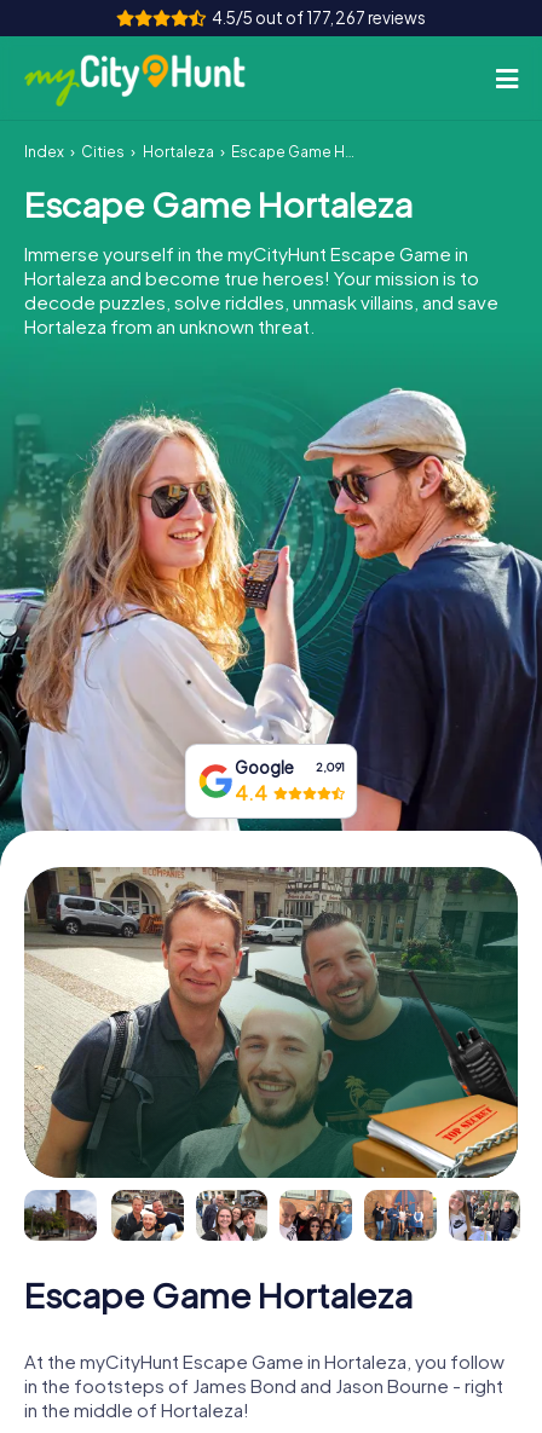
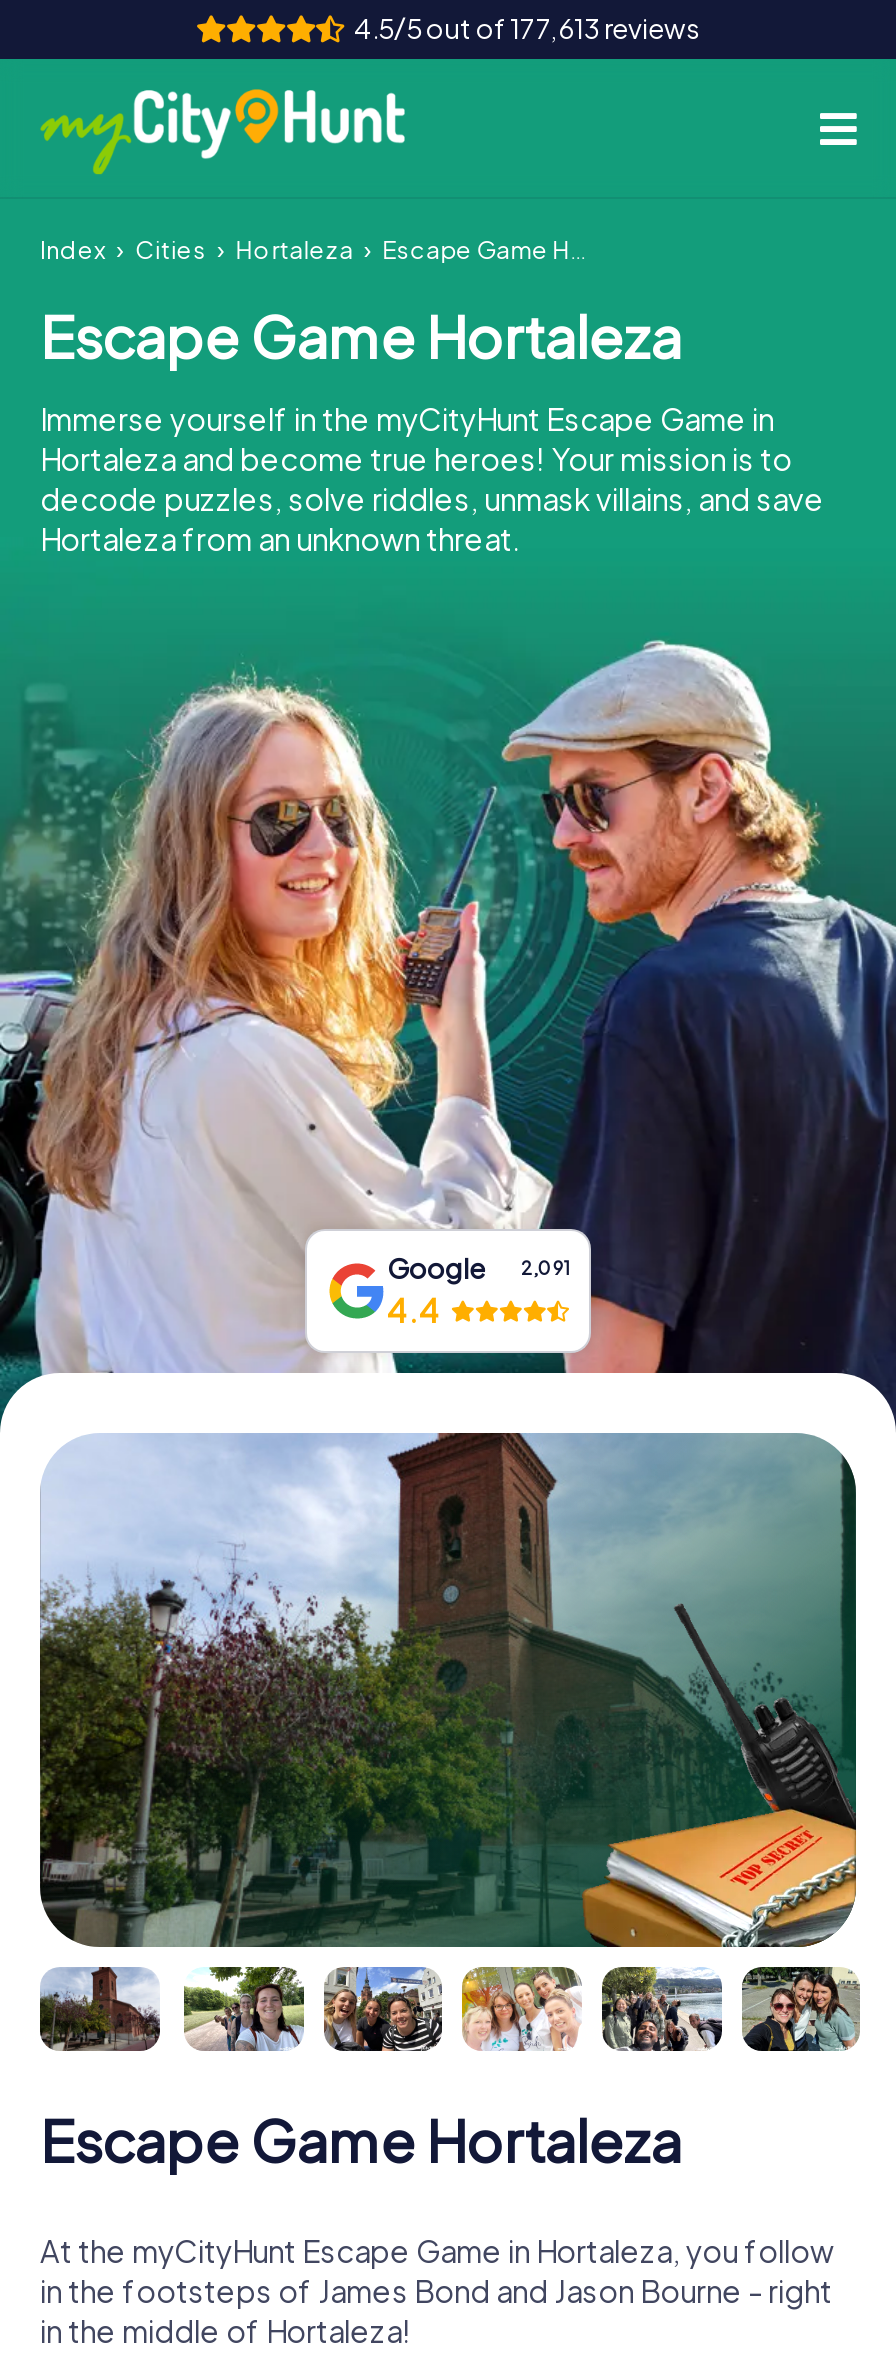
[212,7,426,28] 4.5/5 out of 177,267 reviews -> [354,11,700,45] 4.5/5 out of 177,613 reviews
[23,866,518,1178] [image] -> [38,1431,854,1947] [image]
[111,1189,185,1241] [image] -> [184,1965,306,2051] [image]
[196,1189,267,1242] [image] -> [324,1965,444,2053] [image]
[279,1190,353,1242] [image] -> [462,1965,582,2051] [image]
[363,1189,437,1241] [image] -> [600,1965,722,2051] [image]
[449,1189,519,1242] [image] -> [742,1965,858,2053] [image]

